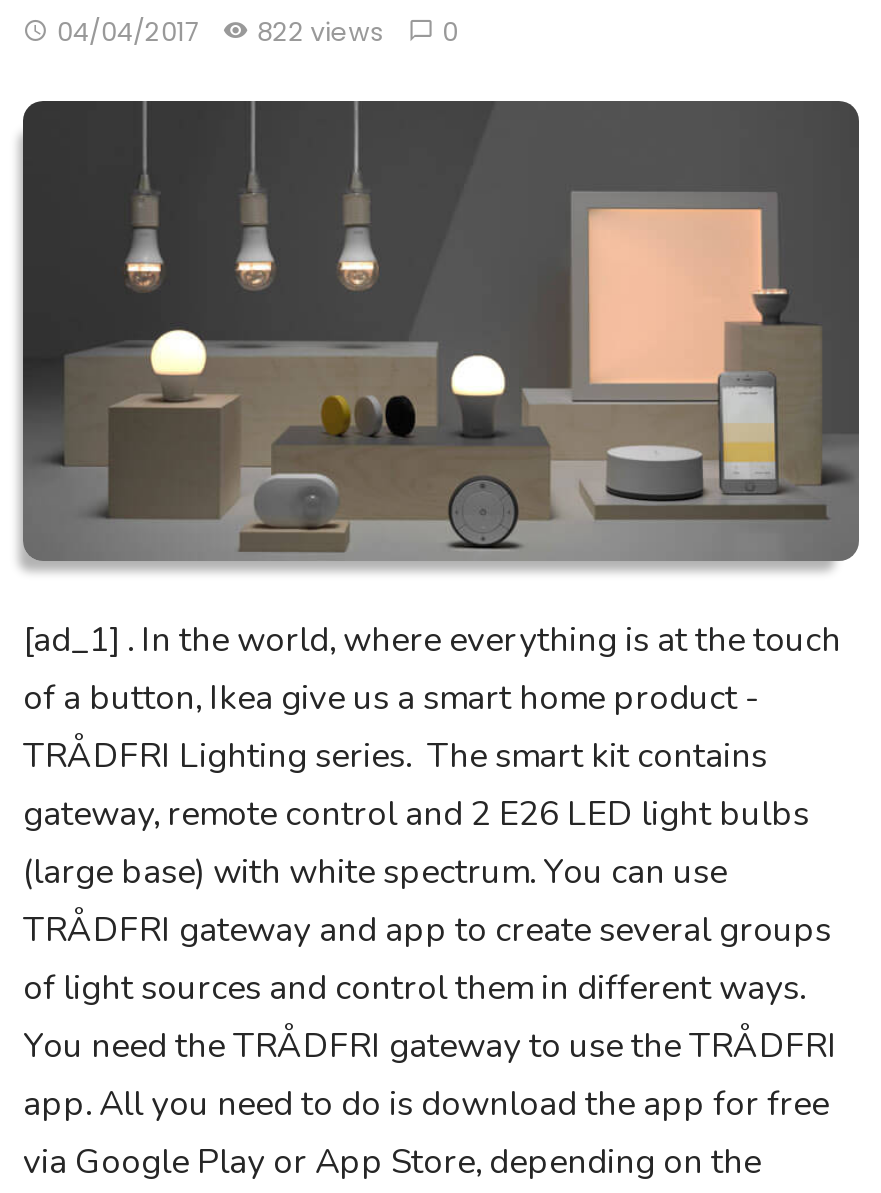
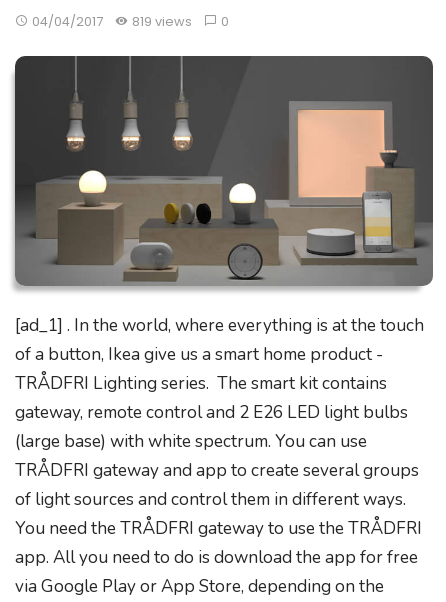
[57,15,458,49] 04/04/2017 822 views 0 -> [32,13,228,30] 04/04/2017 819 views 0

